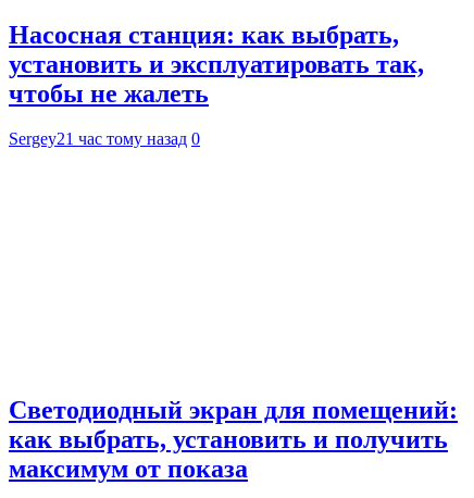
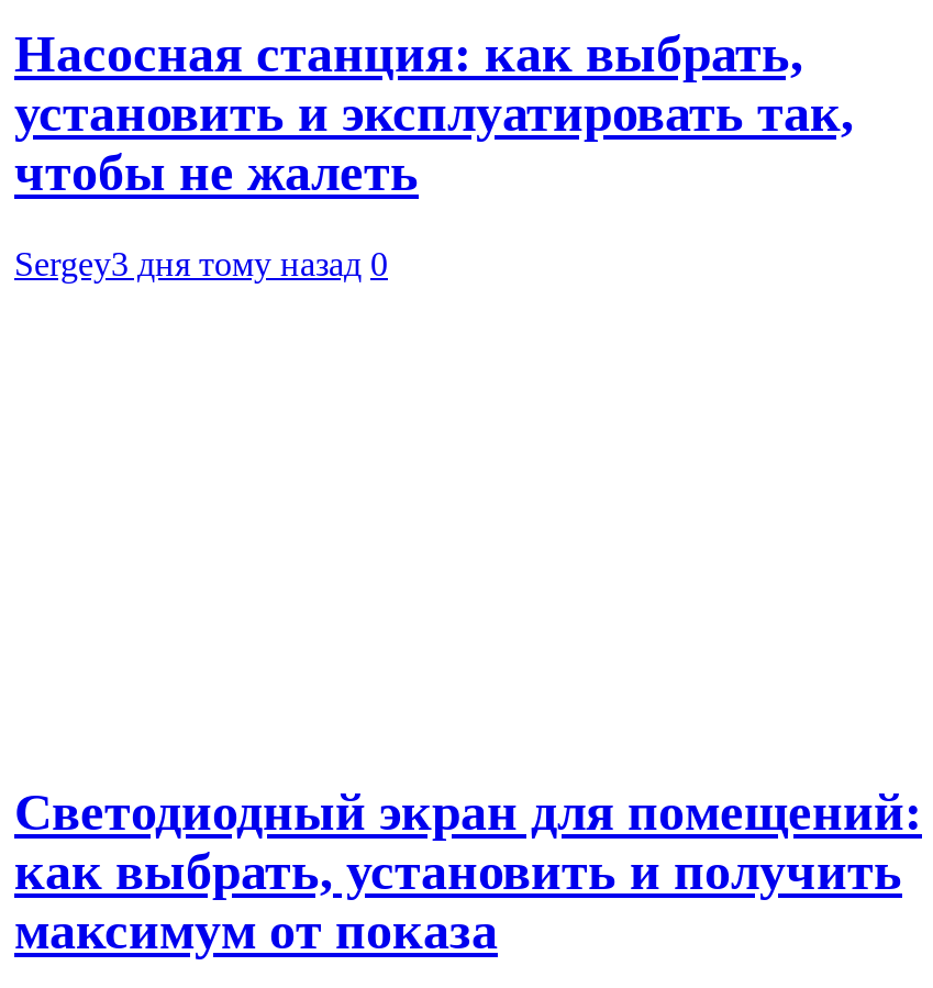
[9,130,200,148] Sergey21 час тому назад 0 -> [14,246,388,283] Sergey3 дня тому назад 0

